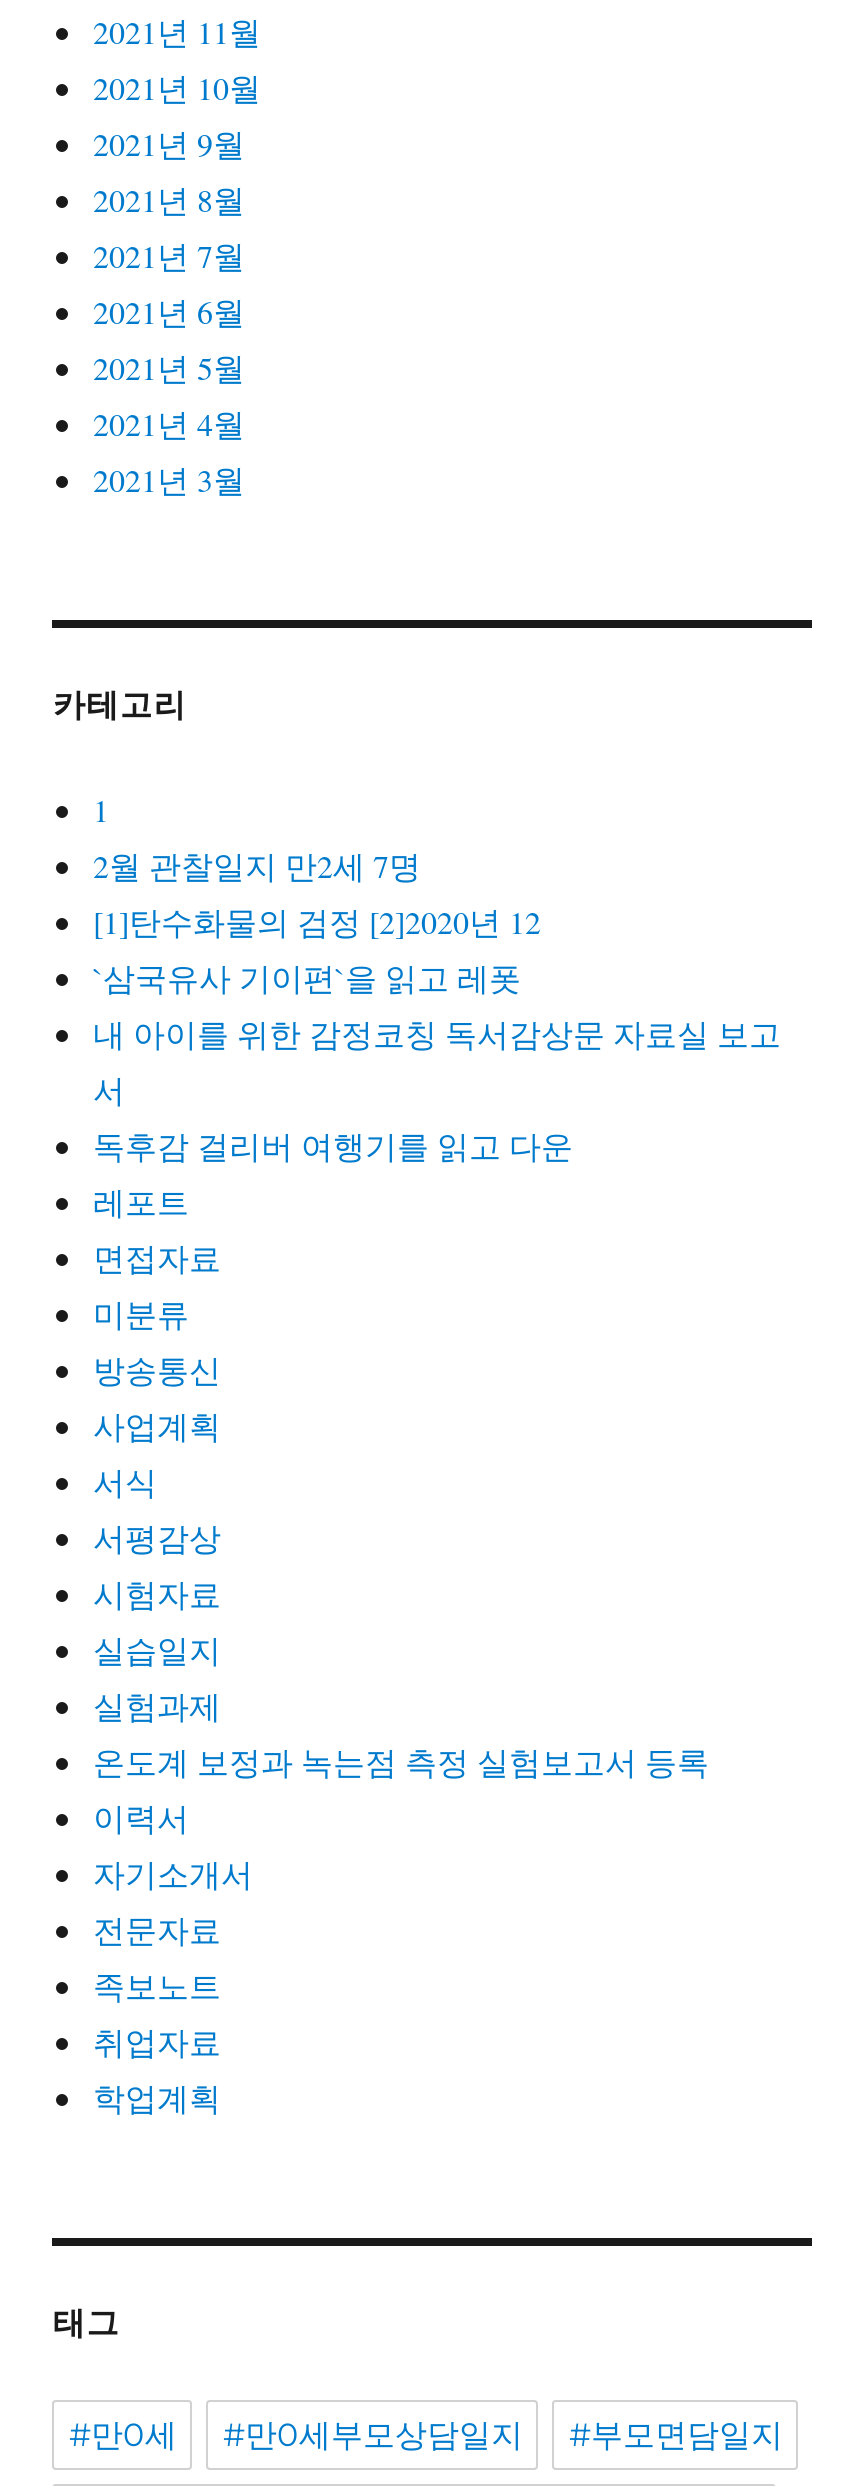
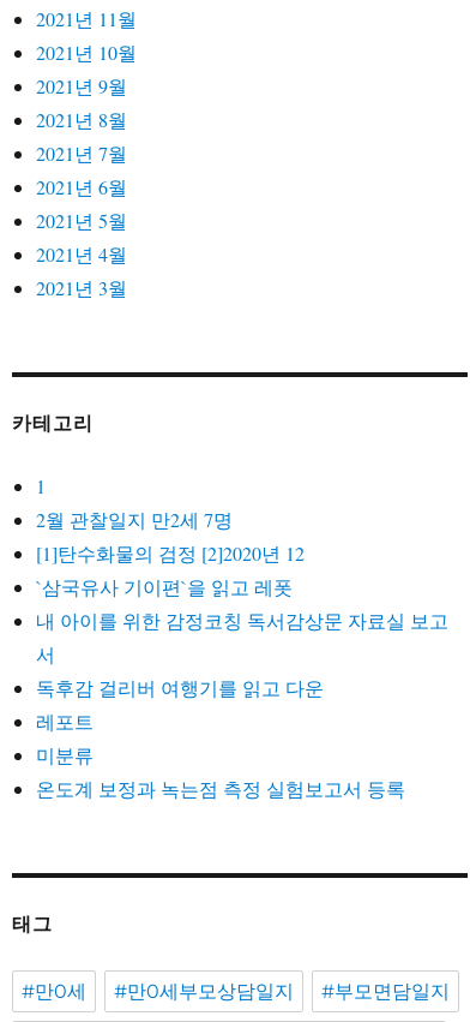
[93,1236,221,1278] 면접자료 -> none
[93,1348,221,1726] 방송통신 | 사업계획 | 서식 | 서평감상 | 시험자료 | 실습일지 | 실험과제 -> none
[93,1796,253,2118] 이력서 | 자기소개서 | 전문자료 | 족보노트 | 취업자료 | 학업계획 -> none

